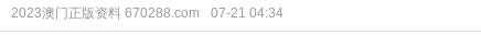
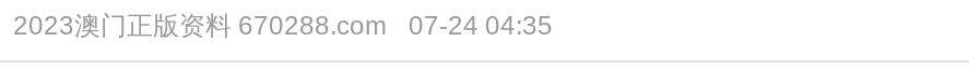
[11,5,284,21] 2023澳门正版资料 670288.com 07-21 04:34 -> [13,11,553,41] 2023澳门正版资料 670288.com 07-24 04:35

